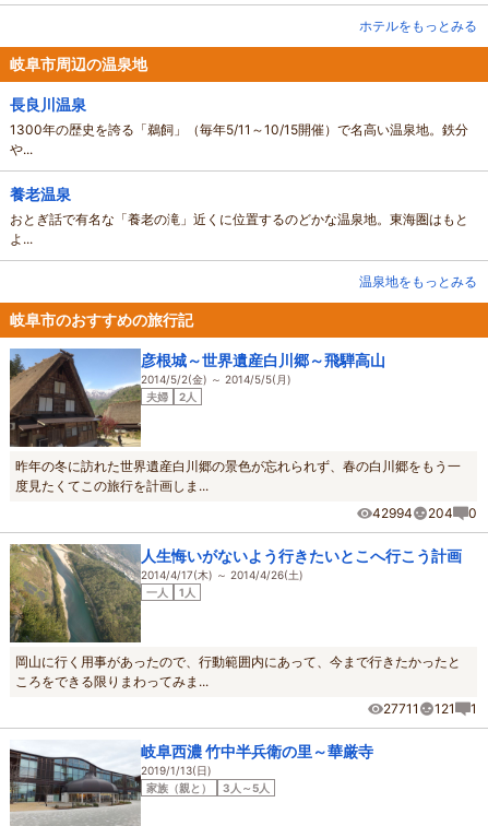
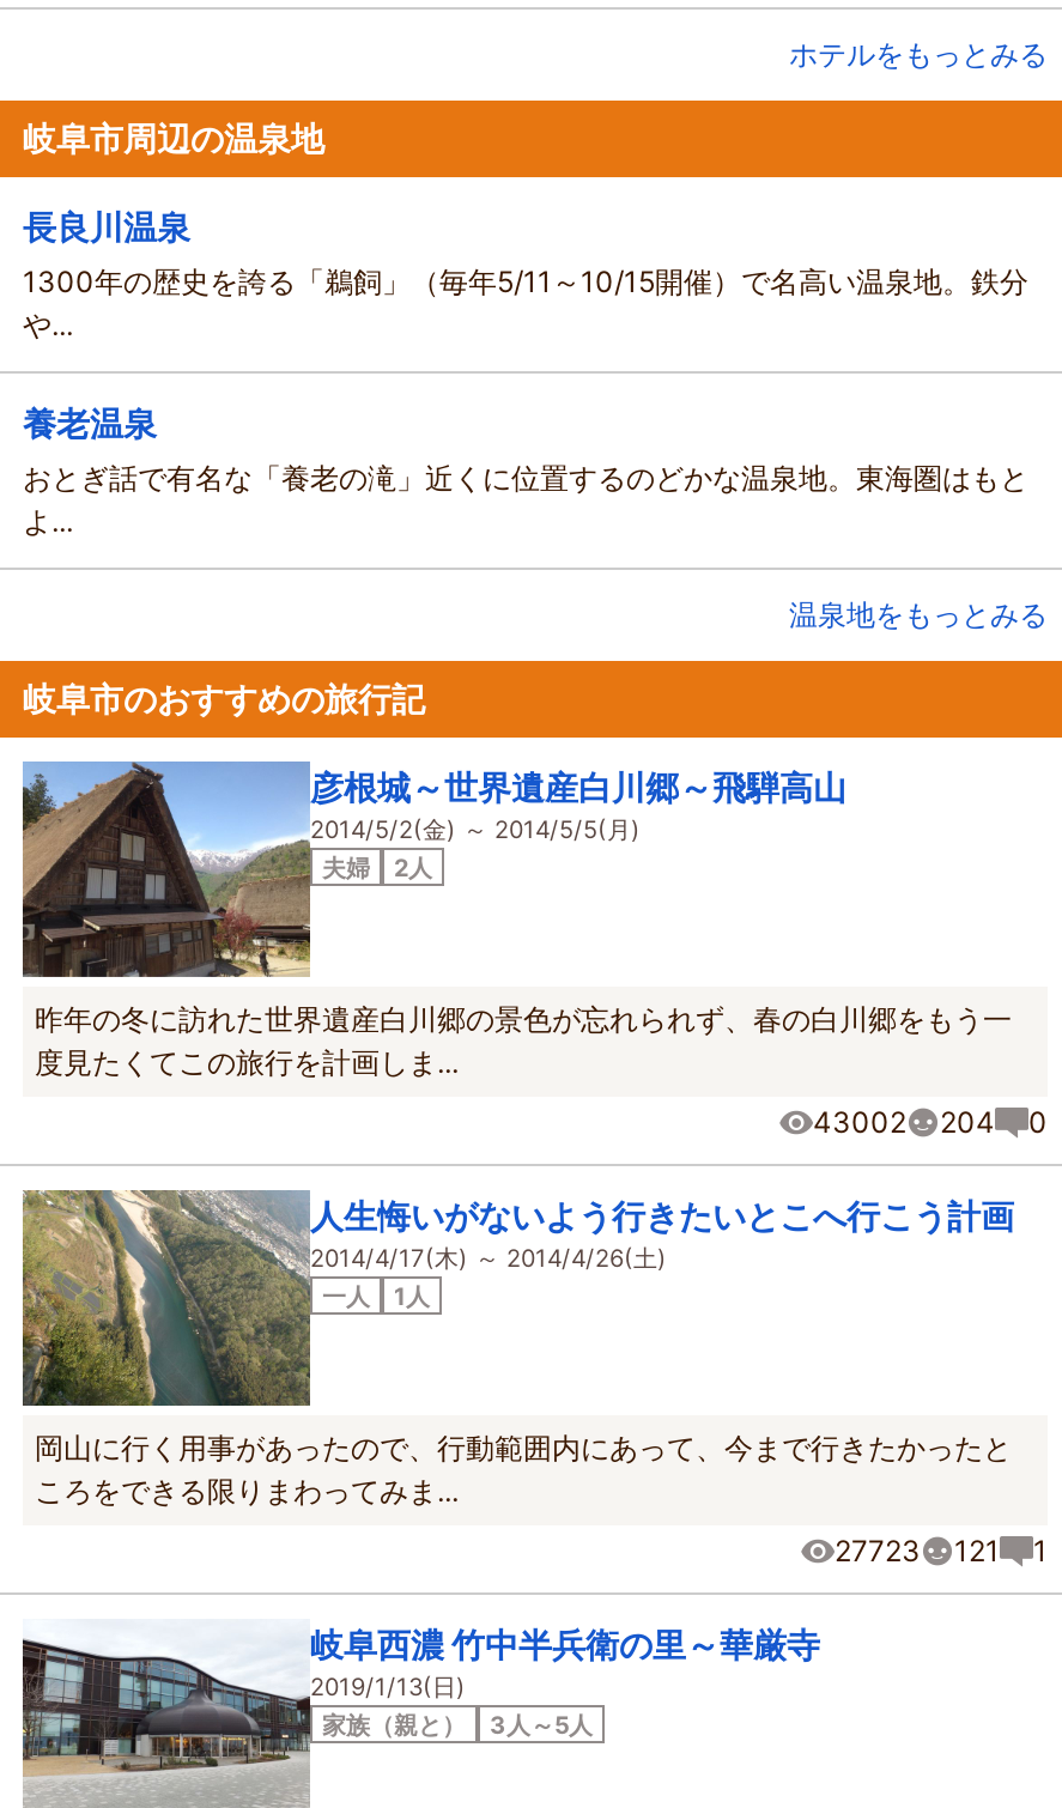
[372,505,477,521] 42994 204 0 -> [813,1104,1048,1140] 43002 204 0
[383,700,419,717] 27711 -> [835,1533,921,1569] 27723

